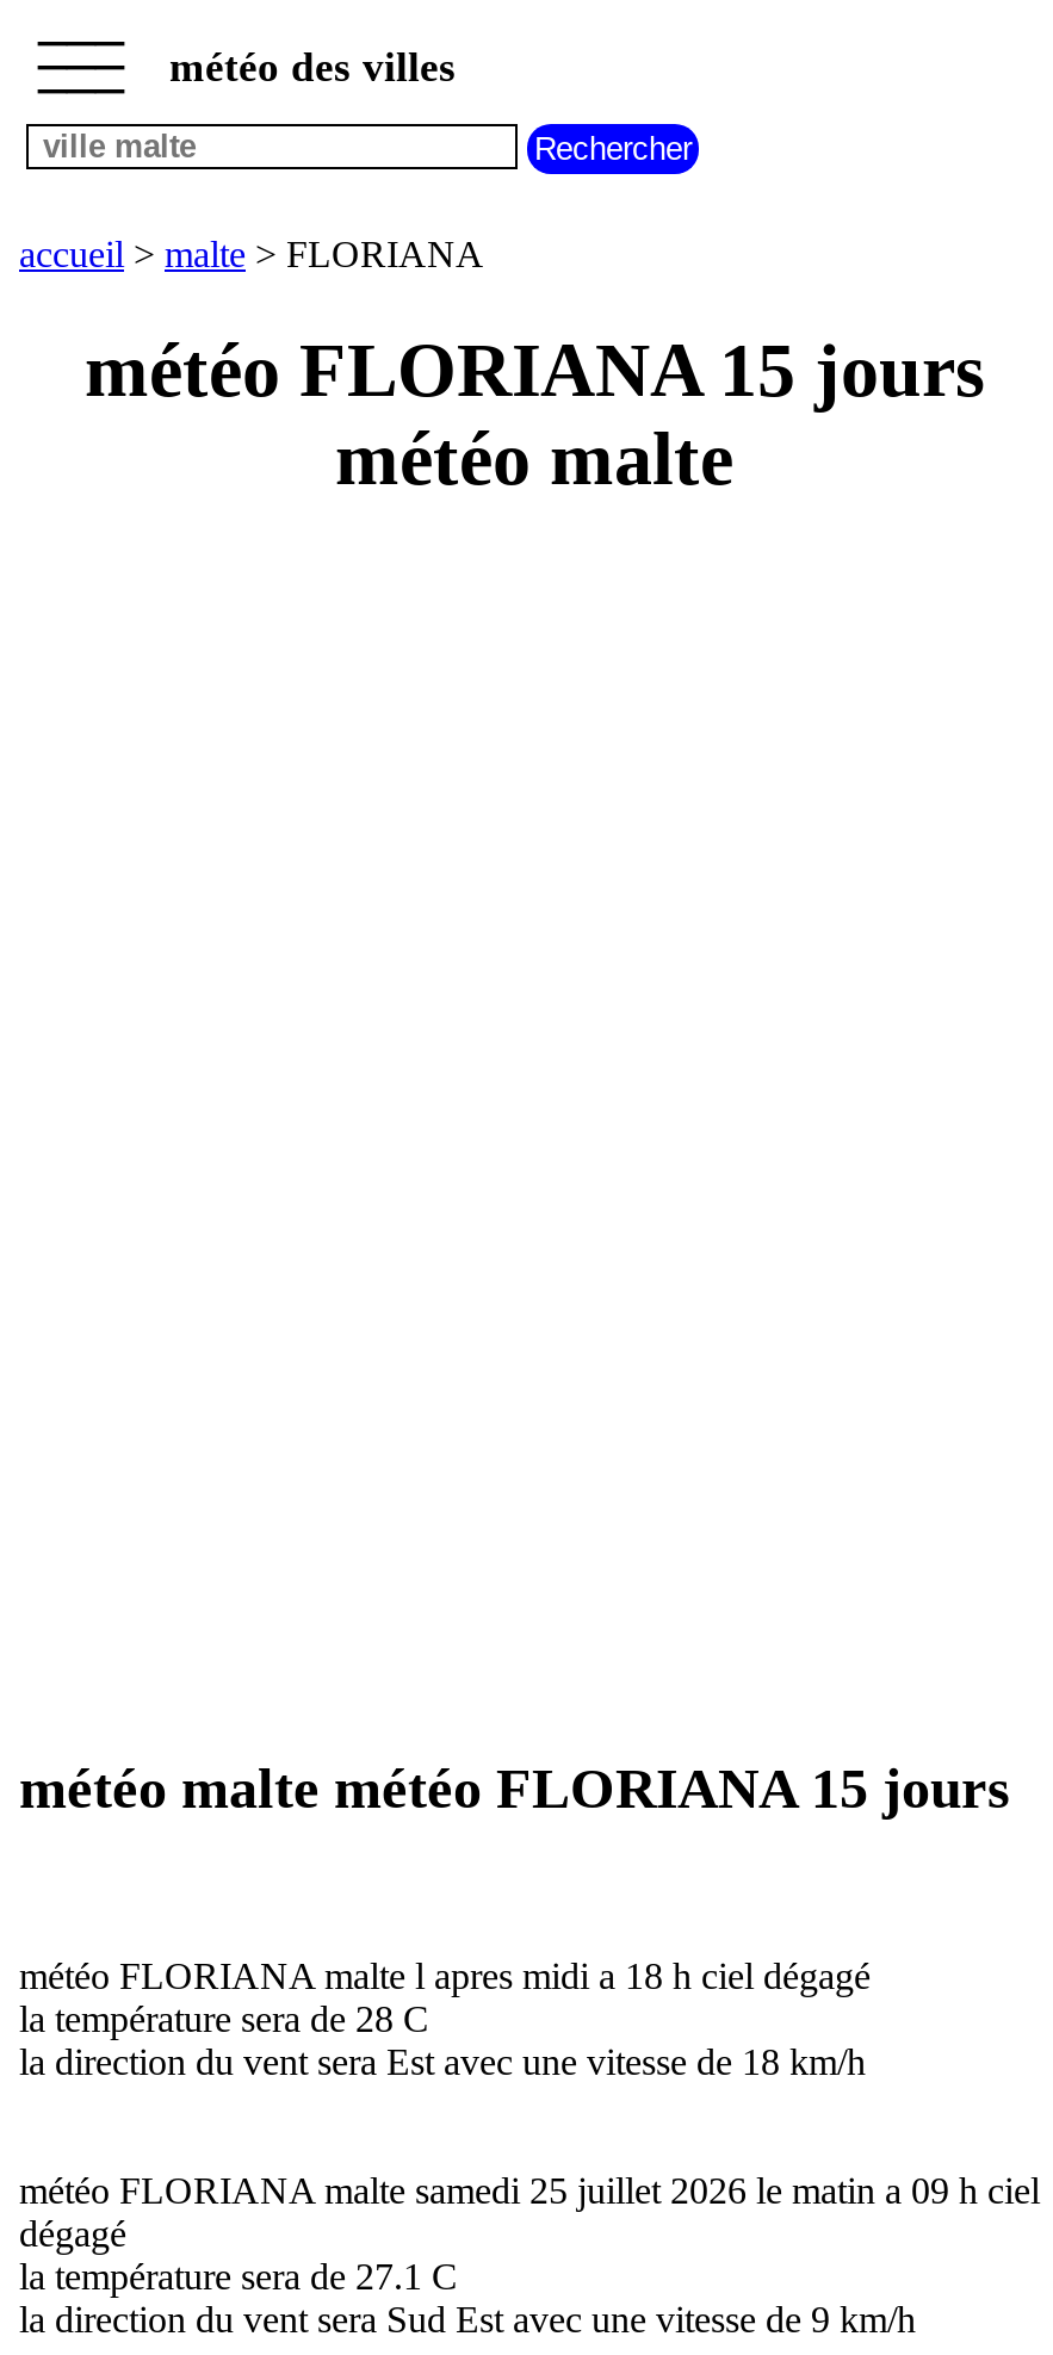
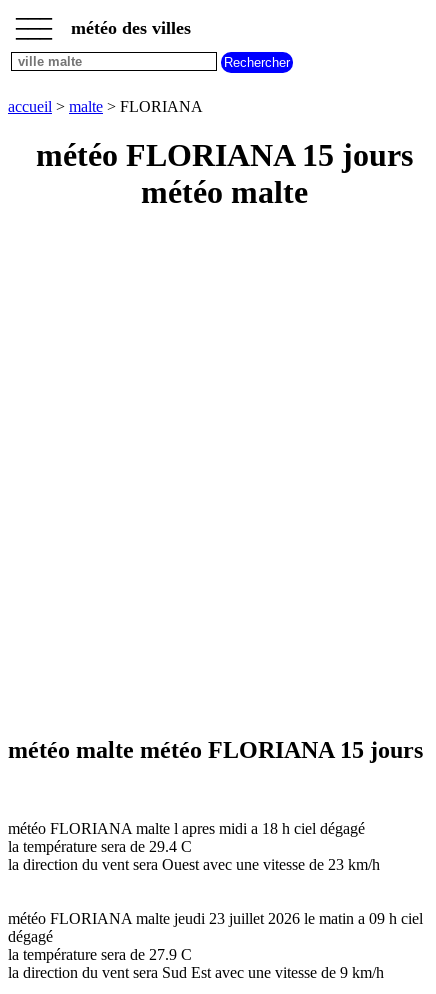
[19,1998,429,2038] la température sera de 28 C -> [8,838,192,855] la température sera de 29.4 C
[19,2041,866,2081] la direction du vent sera Est avec une vitesse de 18 km/h -> [8,856,380,873] la direction du vent sera Ouest avec une vitesse de 23 km/h
[19,2169,1040,2210] météo FLORIANA malte samedi 25 juillet 2026 le matin a 09 h ciel -> [8,910,423,927] météo FLORIANA malte jeudi 23 juillet 2026 le matin a 09 h ciel
[19,2255,458,2296] la température sera de 27.1 C -> [8,946,192,963] la température sera de 27.9 C

